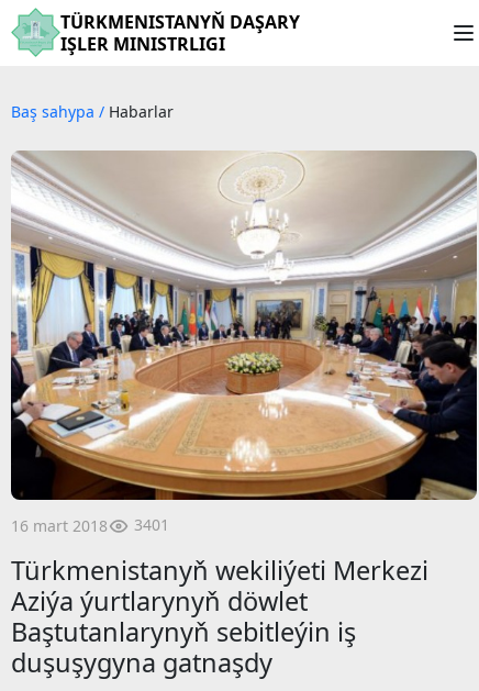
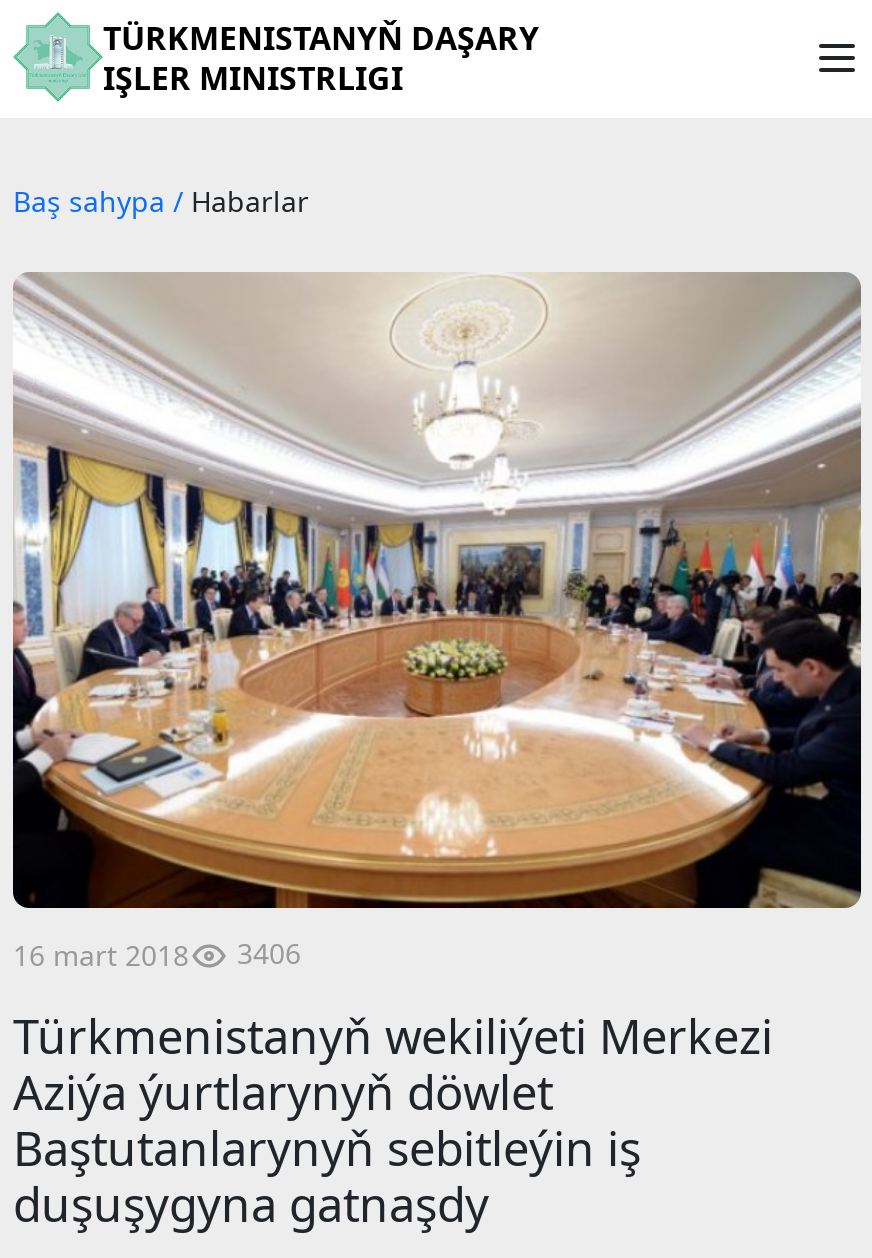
[11,514,169,536] 16 mart 2018 3401 -> [13,934,301,973] 16 mart 2018 3406

